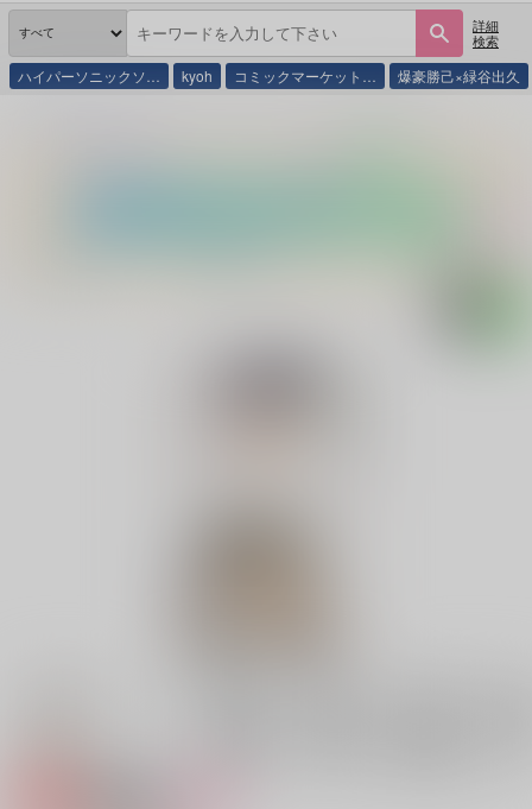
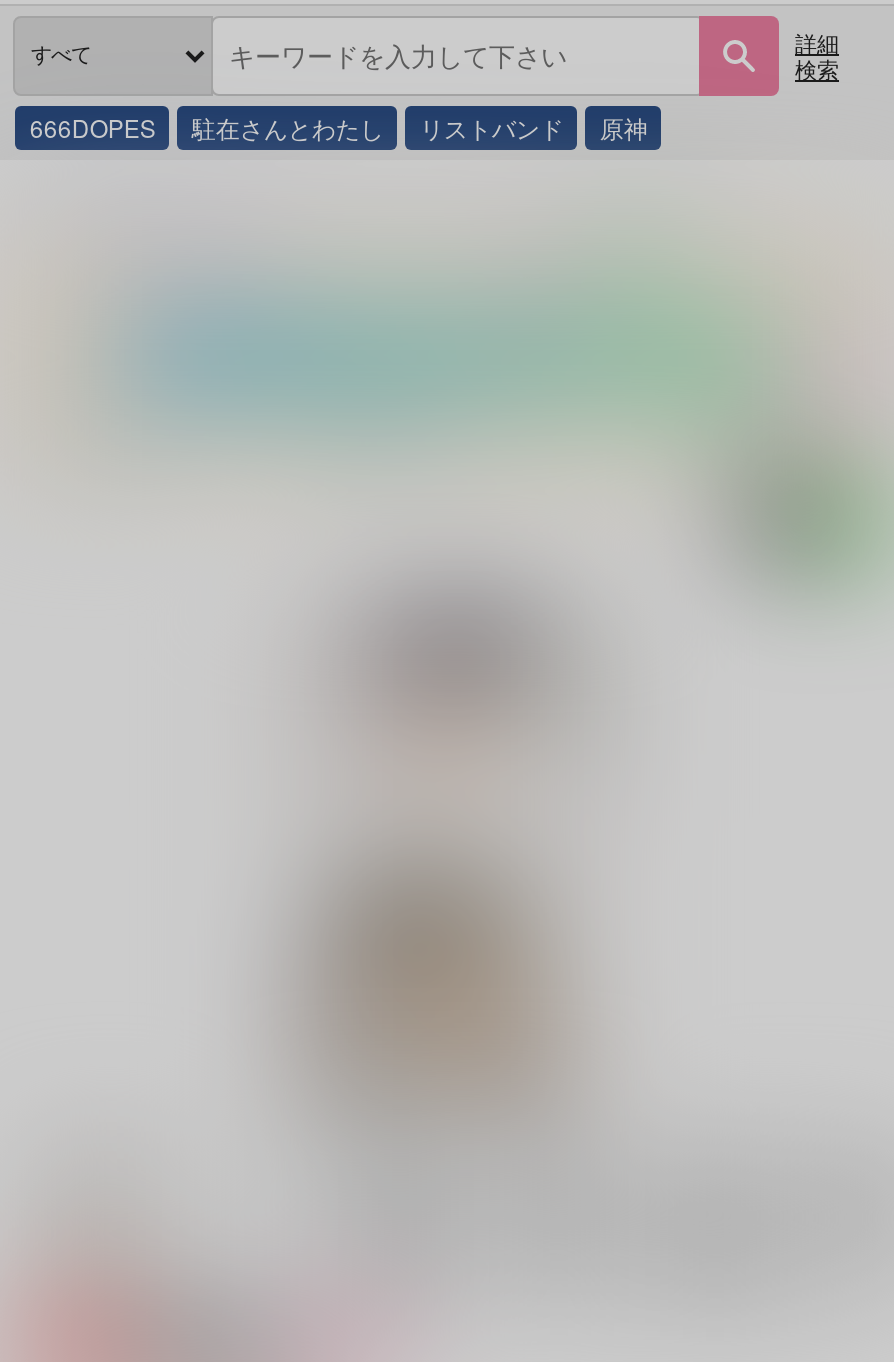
[18,65,521,86] ハイパーソニックソ… | kyoh | コミックマーケット… | 爆豪勝己×緑谷出久 -> [30,110,648,144] 666DOPES | 駐在さんとわたし | リストバンド | 原神

